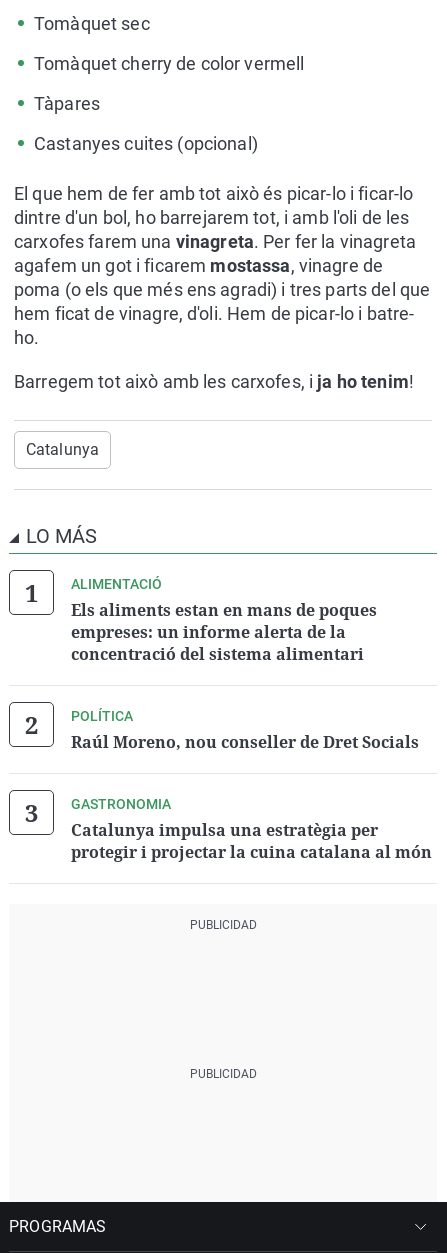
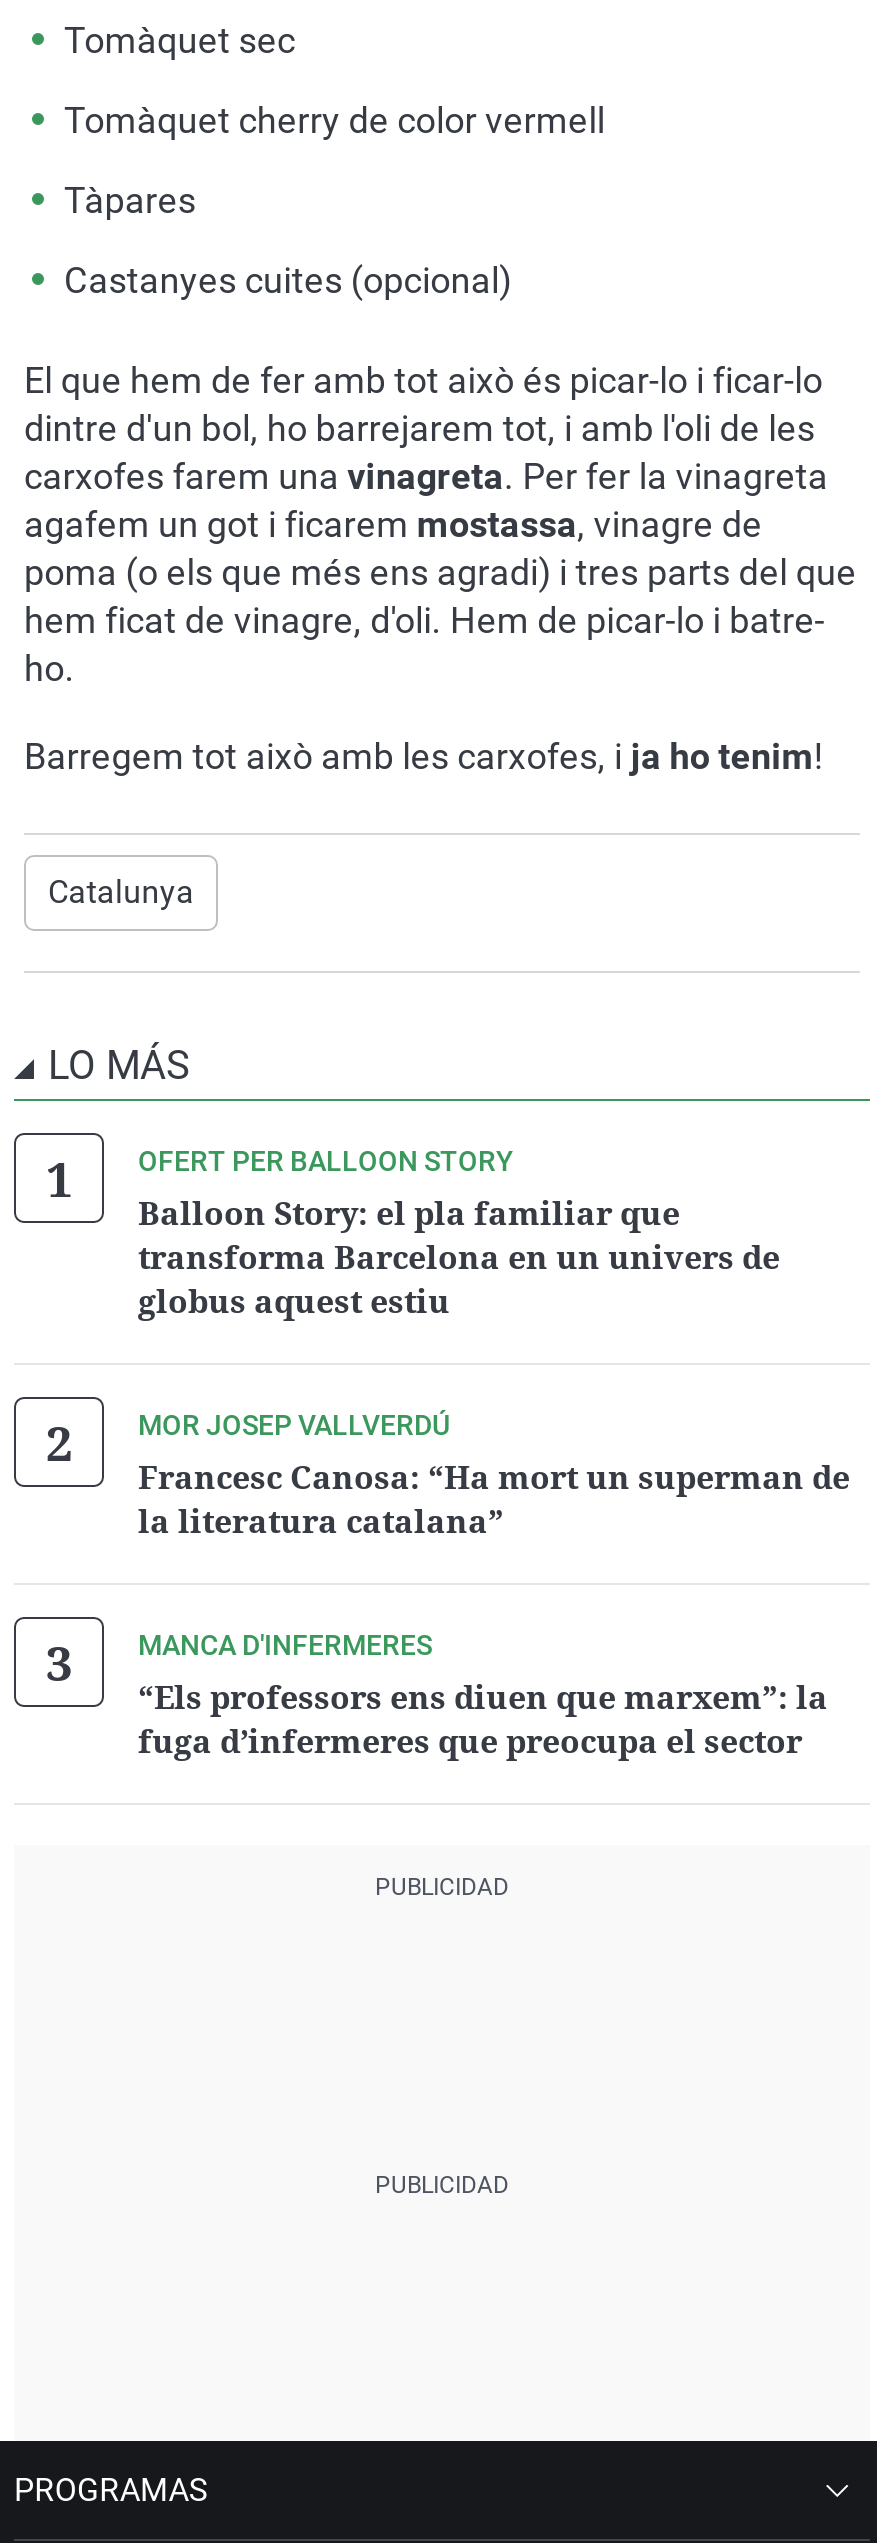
[71,576,377,665] ALIMENTACIÓ | Els aliments estan en mans de poques | empreses: un informe alerta de la | concentració del sistema alimentari -> [138,1145,780,1323] OFERT PER BALLOON STORY | Balloon Story: el pla familiar que | transforma Barcelona en un univers de | globus aquest estiu
[71,708,419,753] POLÍTICA | Raúl Moreno, nou conseller de Dret Socials -> [138,1409,850,1543] MOR JOSEP VALLVERDÚ | Francesc Canosa: “Ha mort un superman de | la literatura catalana”
[71,796,432,863] GASTRONOMIA | Catalunya impulsa una estratègia per | protegir i projectar la cuina catalana al món -> [138,1629,828,1763] MANCA D'INFERMERES | “Els professors ens diuen que marxem”: la | fuga d’infermeres que preocupa el sector

